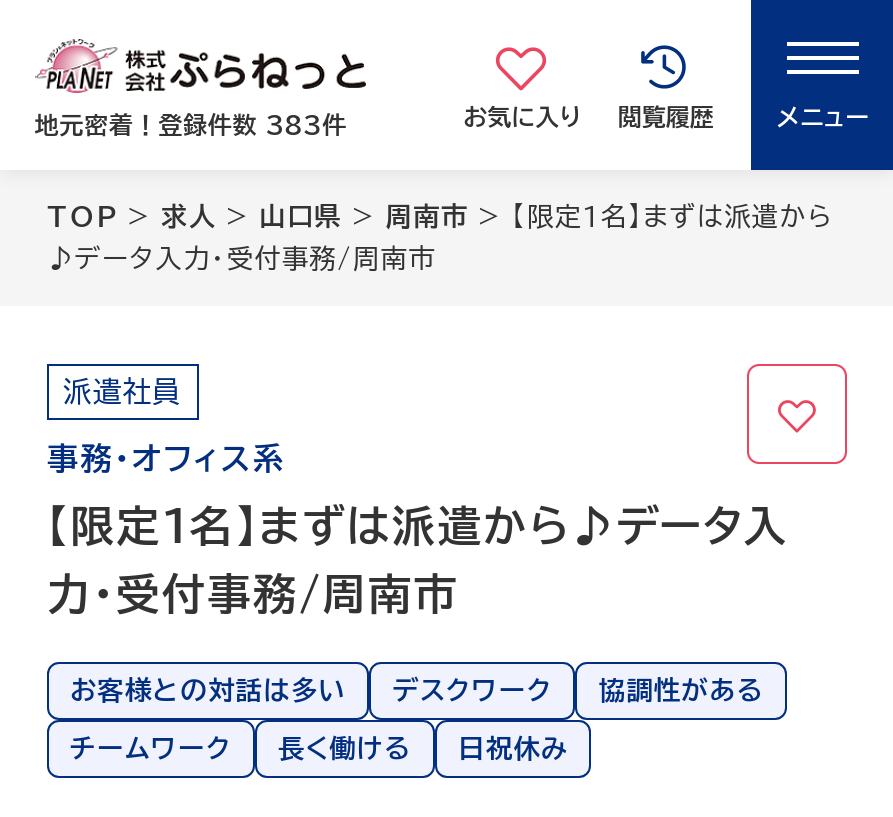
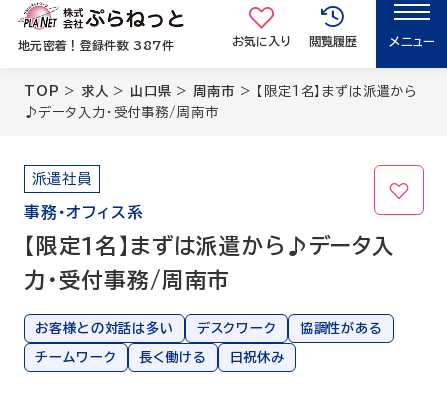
[35,111,347,135] 地元密着！登録件数 383件 -> [18,39,174,51] 地元密着！登録件数 387件

